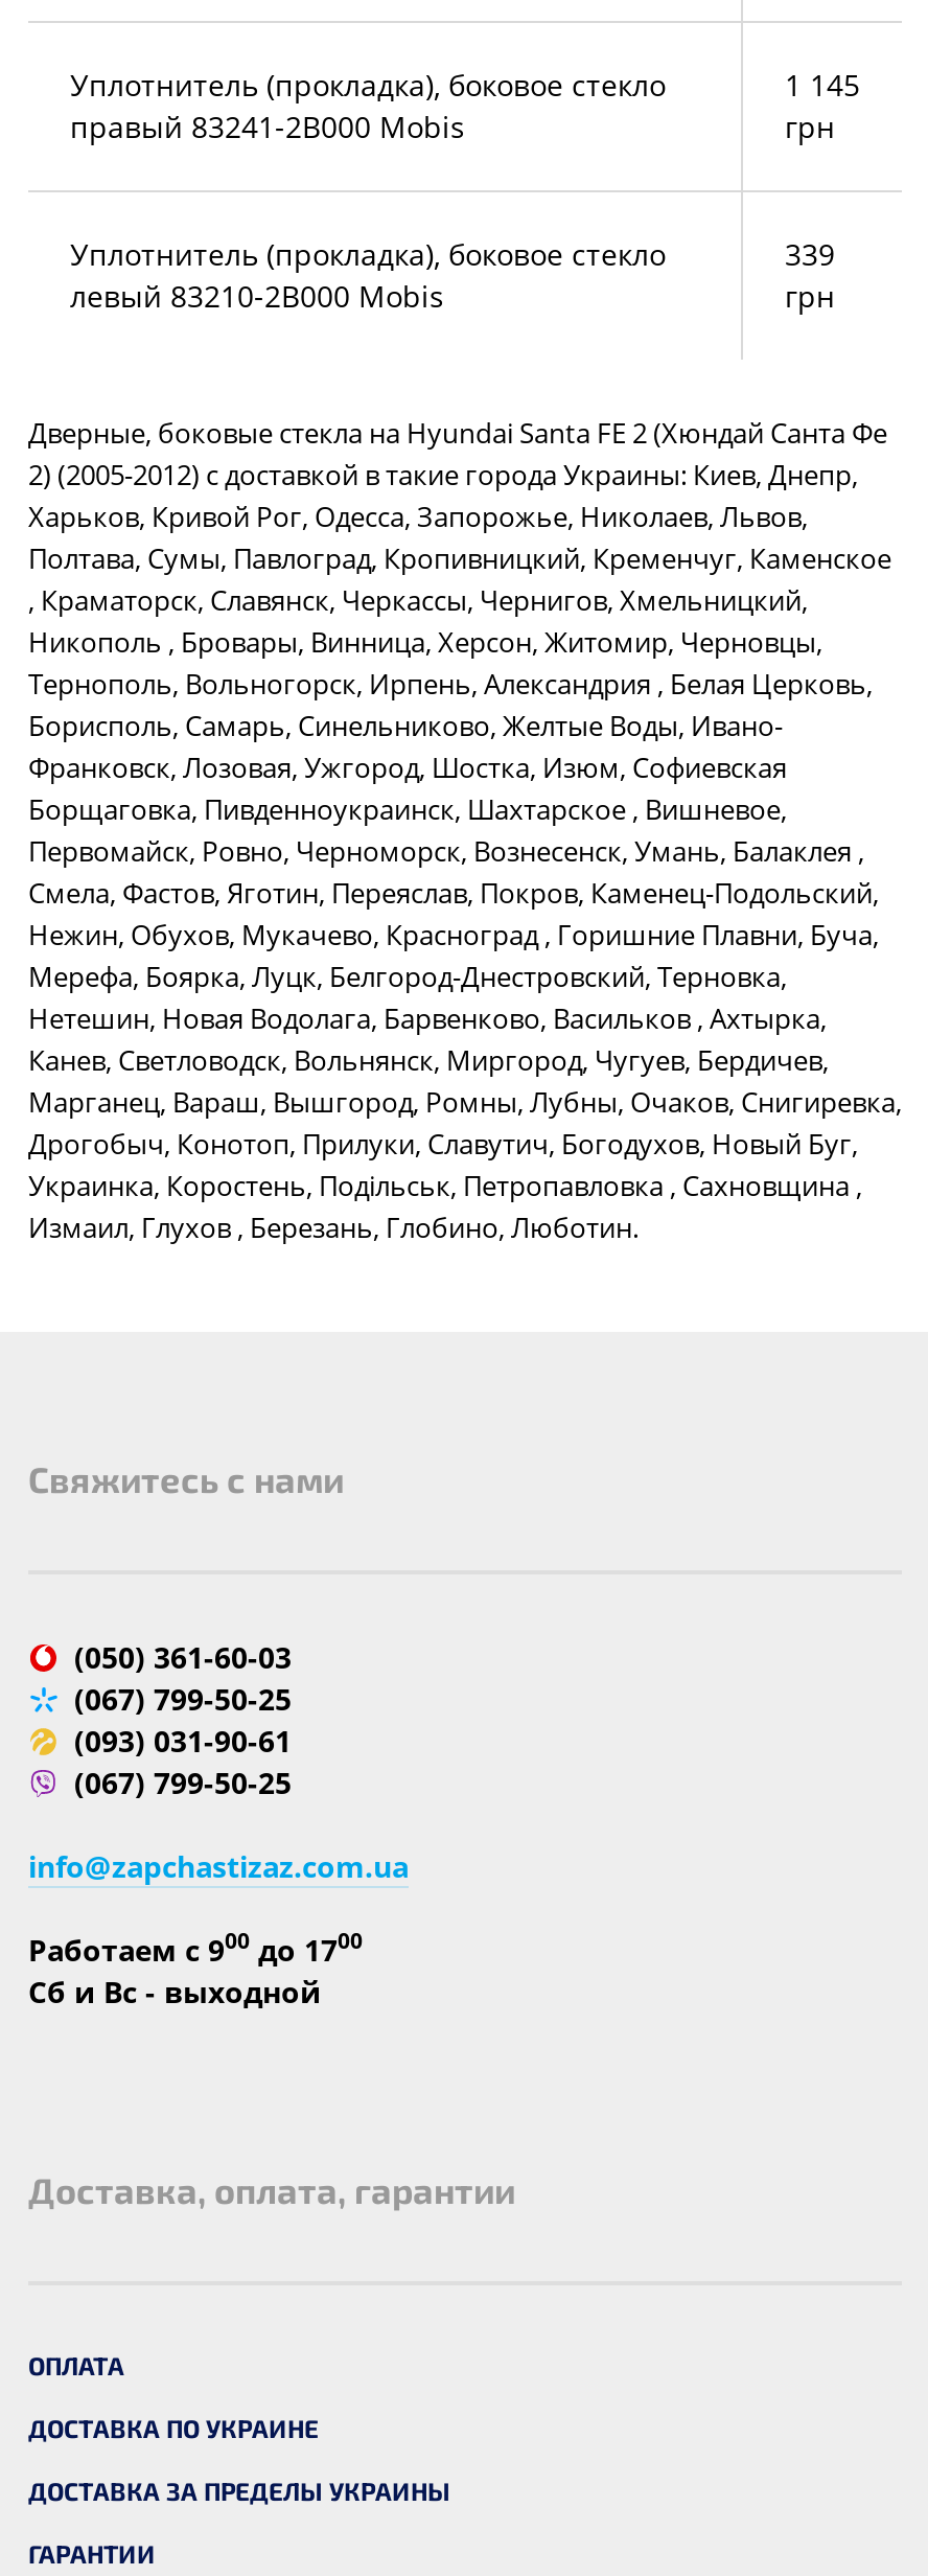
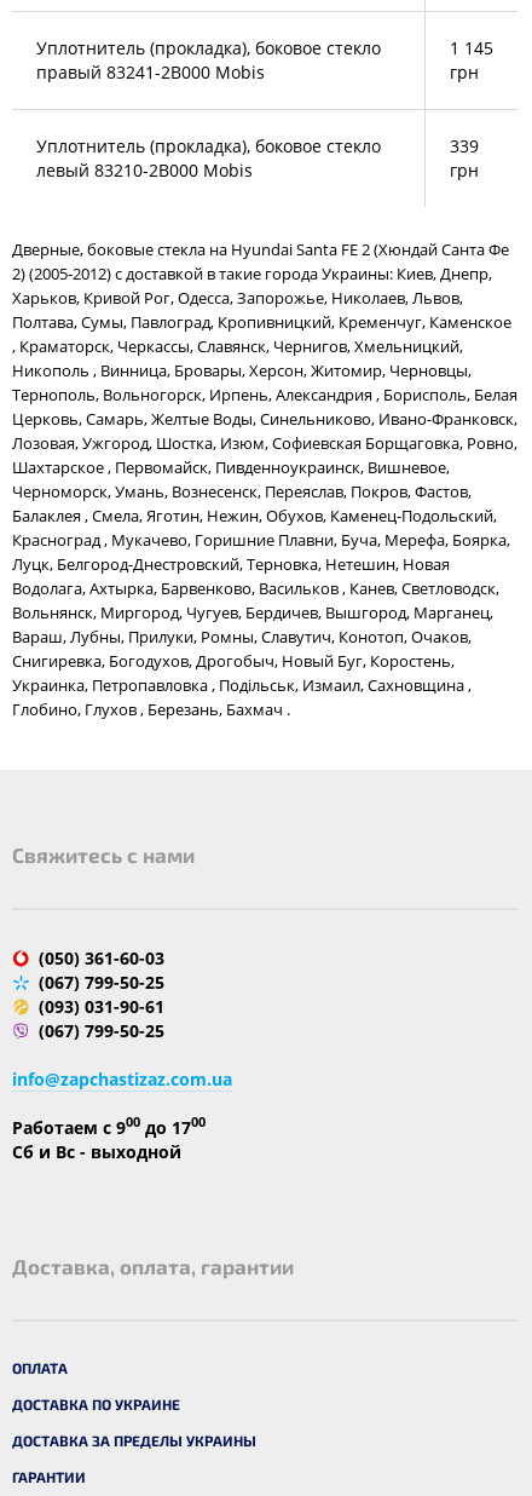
[28,580,902,1245] , Краматорск, Славянск, Черкассы, Чернигов, Хмельницкий, | Никополь , Бровары, Винница, Херсон, Житомир, Черновцы, | Тернополь, Вольногорск, Ирпень, Александрия , Белая Церковь, | Борисполь, Самарь, Синельниково, Желтые Воды, Ивано- | Франковск, Лозовая, Ужгород, Шостка, Изюм, Софиевская | Борщаговка, Пивденноукраинск, Шахтарское , Вишневое, | Первомайск, Ровно, Черноморск, Вознесенск, Умань, Балаклея , | Смела, Фастов, Яготин, Переяслав, Покров, Каменец-Подольский, | Нежин, Обухов, Мукачево, Красноград , Горишние Плавни, Буча, | Мерефа, Боярка, Луцк, Белгород-Днестровский, Терновка, | Нетешин, Новая Водолага, Барвенково, Васильков , Ахтырка, | Канев, Светловодск, Вольнянск, Миргород, Чугуев, Бердичев, | Марганец, Вараш, Вышгород, Ромны, Лубны, Очаков, Снигиревка, | Дрогобыч, Конотоп, Прилуки, Славутич, Богодухов, Новый Буг, | Украинка, Коростень, Подільськ, Петропавловка , Сахновщина , | Измаил, Глухов , Березань, Глобино, Люботин. -> [12,335,517,720] , Краматорск, Черкассы, Славянск, Чернигов, Хмельницкий, | Никополь , Винница, Бровары, Херсон, Житомир, Черновцы, | Тернополь, Вольногорск, Ирпень, Александрия , Борисполь, Белая | Церковь, Самарь, Желтые Воды, Синельниково, Ивано-Франковск, | Лозовая, Ужгород, Шостка, Изюм, Софиевская Борщаговка, Ровно, | Шахтарское , Первомайск, Пивденноукраинск, Вишневое, | Черноморск, Умань, Вознесенск, Переяслав, Покров, Фастов, | Балаклея , Смела, Яготин, Нежин, Обухов, Каменец-Подольский, | Красноград , Мукачево, Горишние Плавни, Буча, Мерефа, Боярка, | Луцк, Белгород-Днестровский, Терновка, Нетешин, Новая | Водолага, Ахтырка, Барвенково, Васильков , Канев, Светловодск, | Вольнянск, Миргород, Чугуев, Бердичев, Вышгород, Марганец, | Вараш, Лубны, Прилуки, Ромны, Славутич, Конотоп, Очаков, | Снигиревка, Богодухов, Дрогобыч, Новый Буг, Коростень, | Украинка, Петропавловка , Подільськ, Измаил, Сахновщина , | Глобино, Глухов , Березань, Бахмач .

